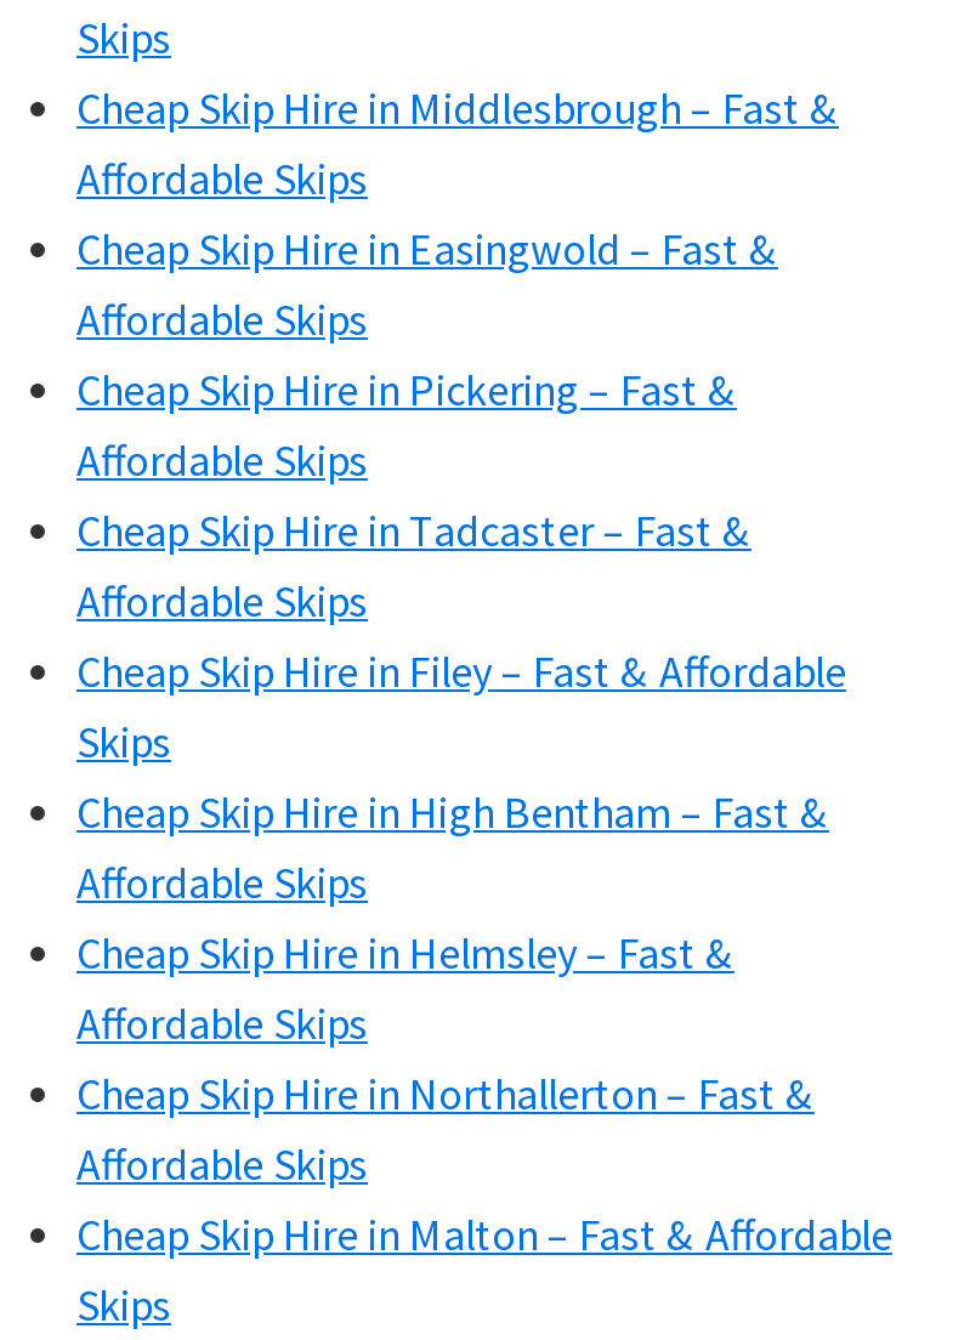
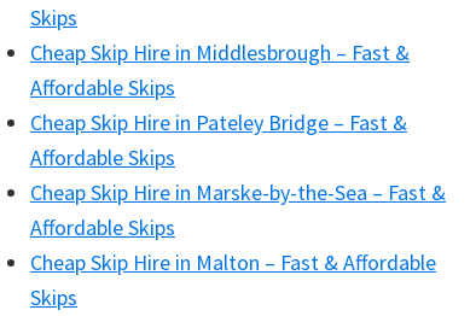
[76,219,778,275] Cheap Skip Hire in Easingwold – Fast & -> [30,109,407,137] Cheap Skip Hire in Pateley Bridge – Fast &
[76,360,846,1120] Cheap Skip Hire in Pickering – Fast & | Affordable Skips | Cheap Skip Hire in Tadcaster – Fast & | Affordable Skips | Cheap Skip Hire in Filey – Fast & Affordable | Skips | Cheap Skip Hire in High Bentham – Fast & | Affordable Skips | Cheap Skip Hire in Helmsley – Fast & | Affordable Skips | Cheap Skip Hire in Northallerton – Fast & -> [30,179,446,207] Cheap Skip Hire in Marske-by-the-Sea – Fast &

